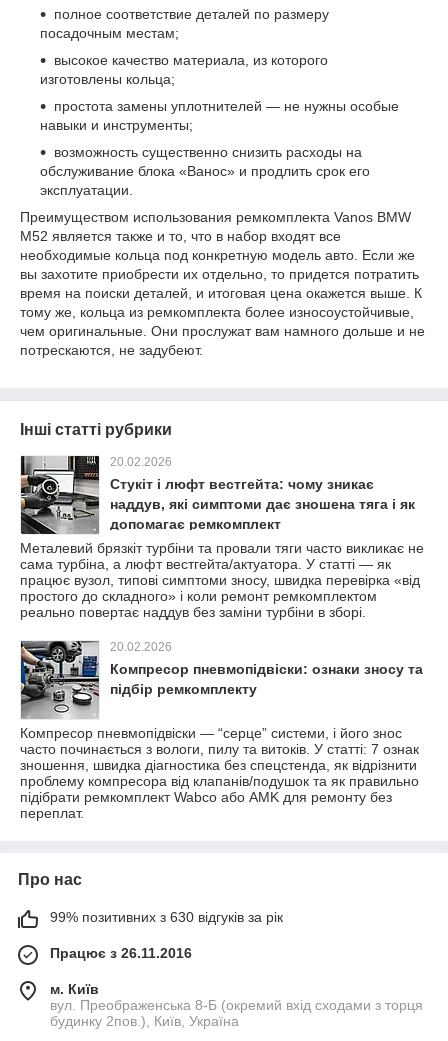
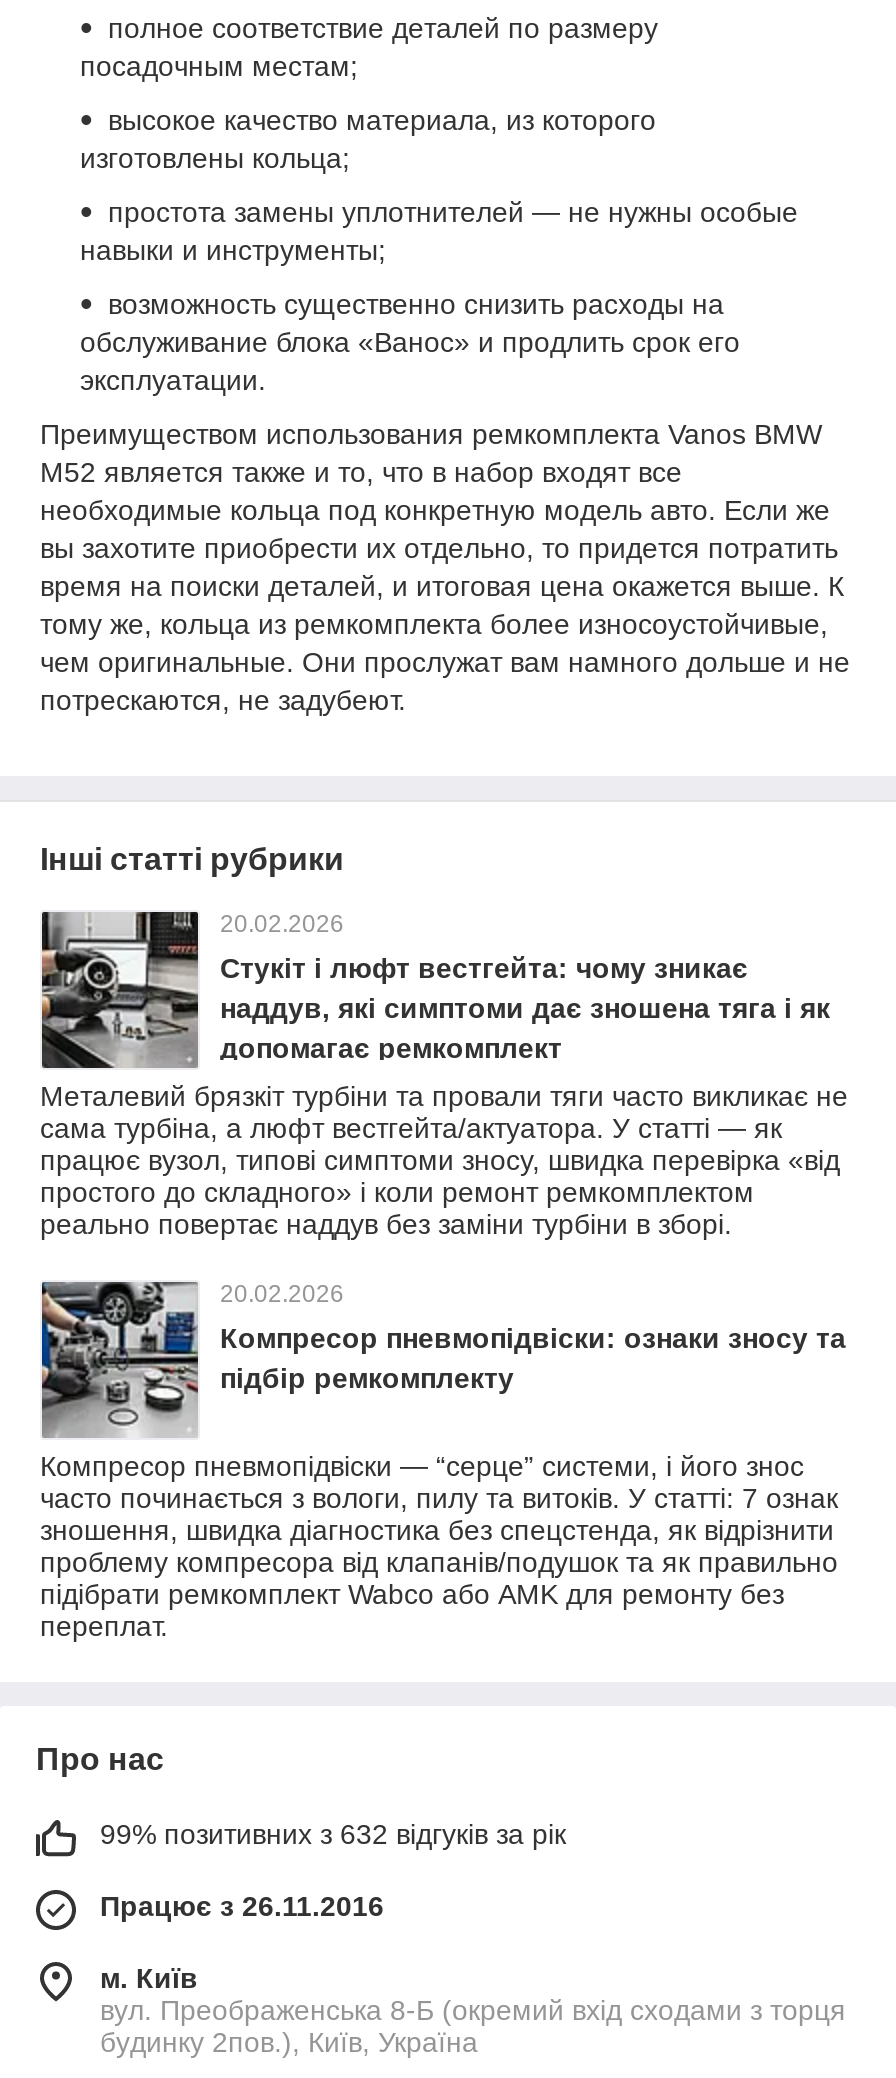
[50,909,283,925] 99% позитивних з 630 відгуків за рік -> [100,1818,566,1850] 99% позитивних з 632 відгуків за рік

